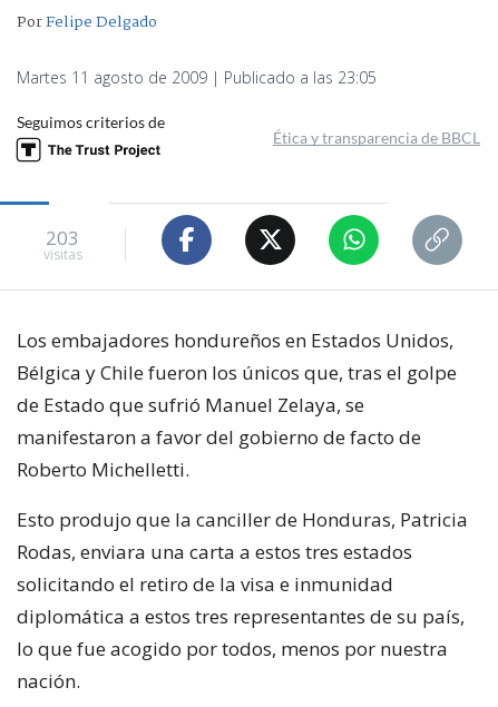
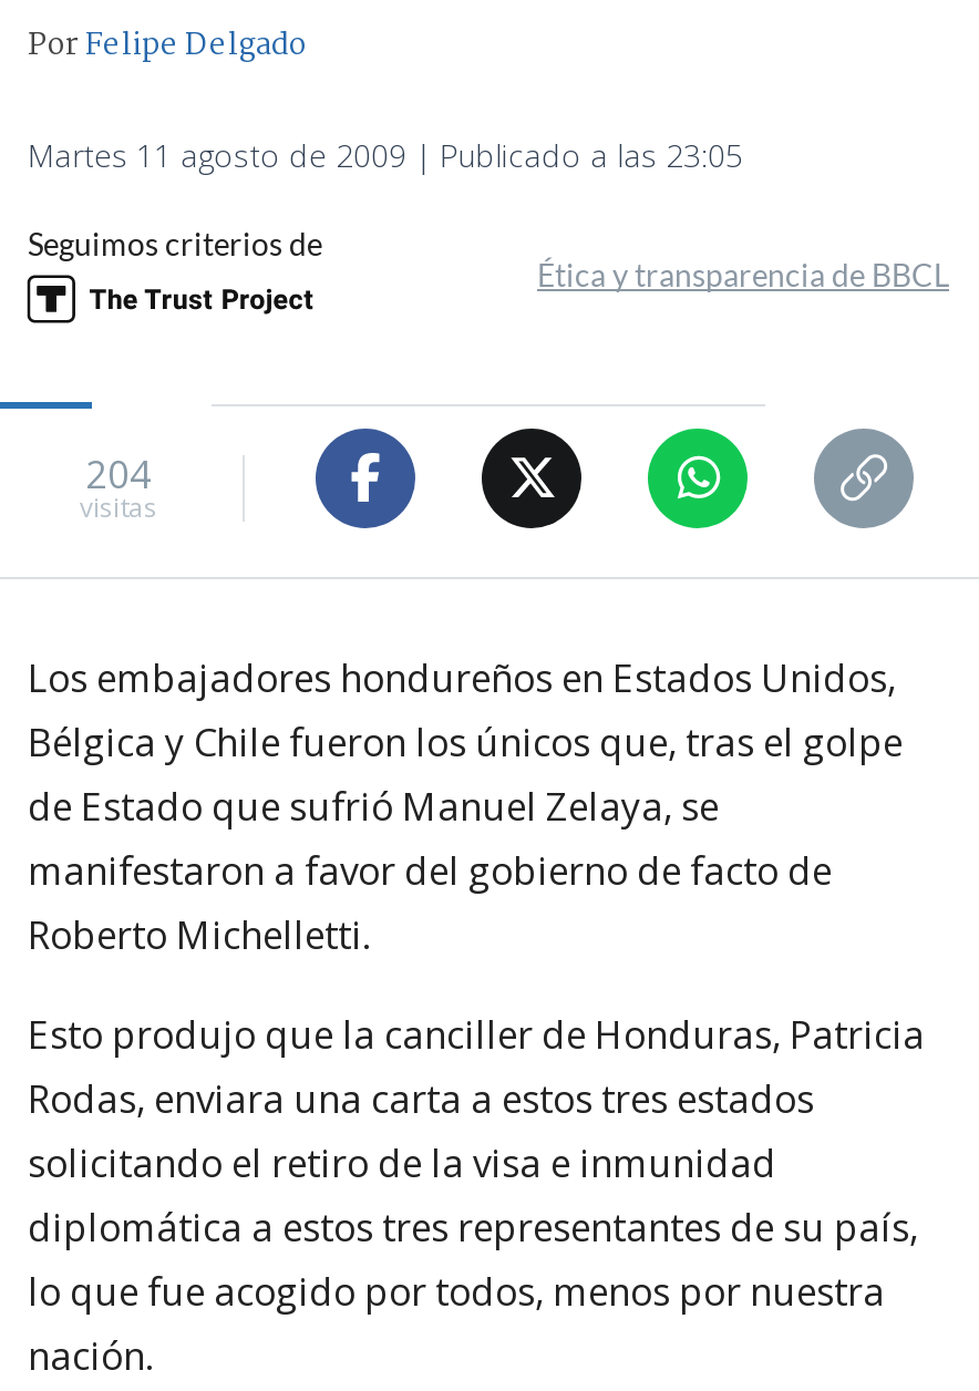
[46,225,79,251] 203 -> [85,449,152,500] 204

